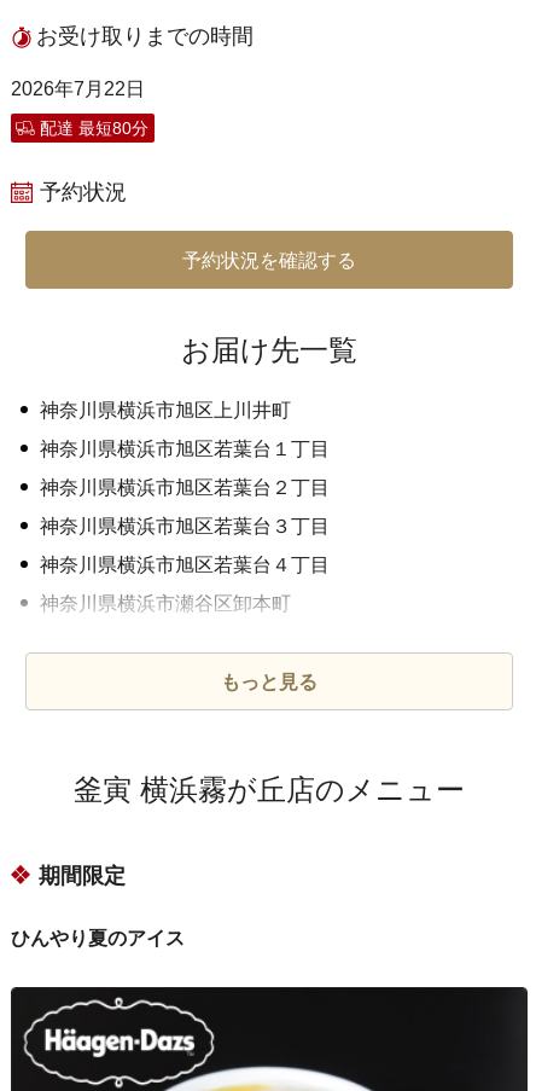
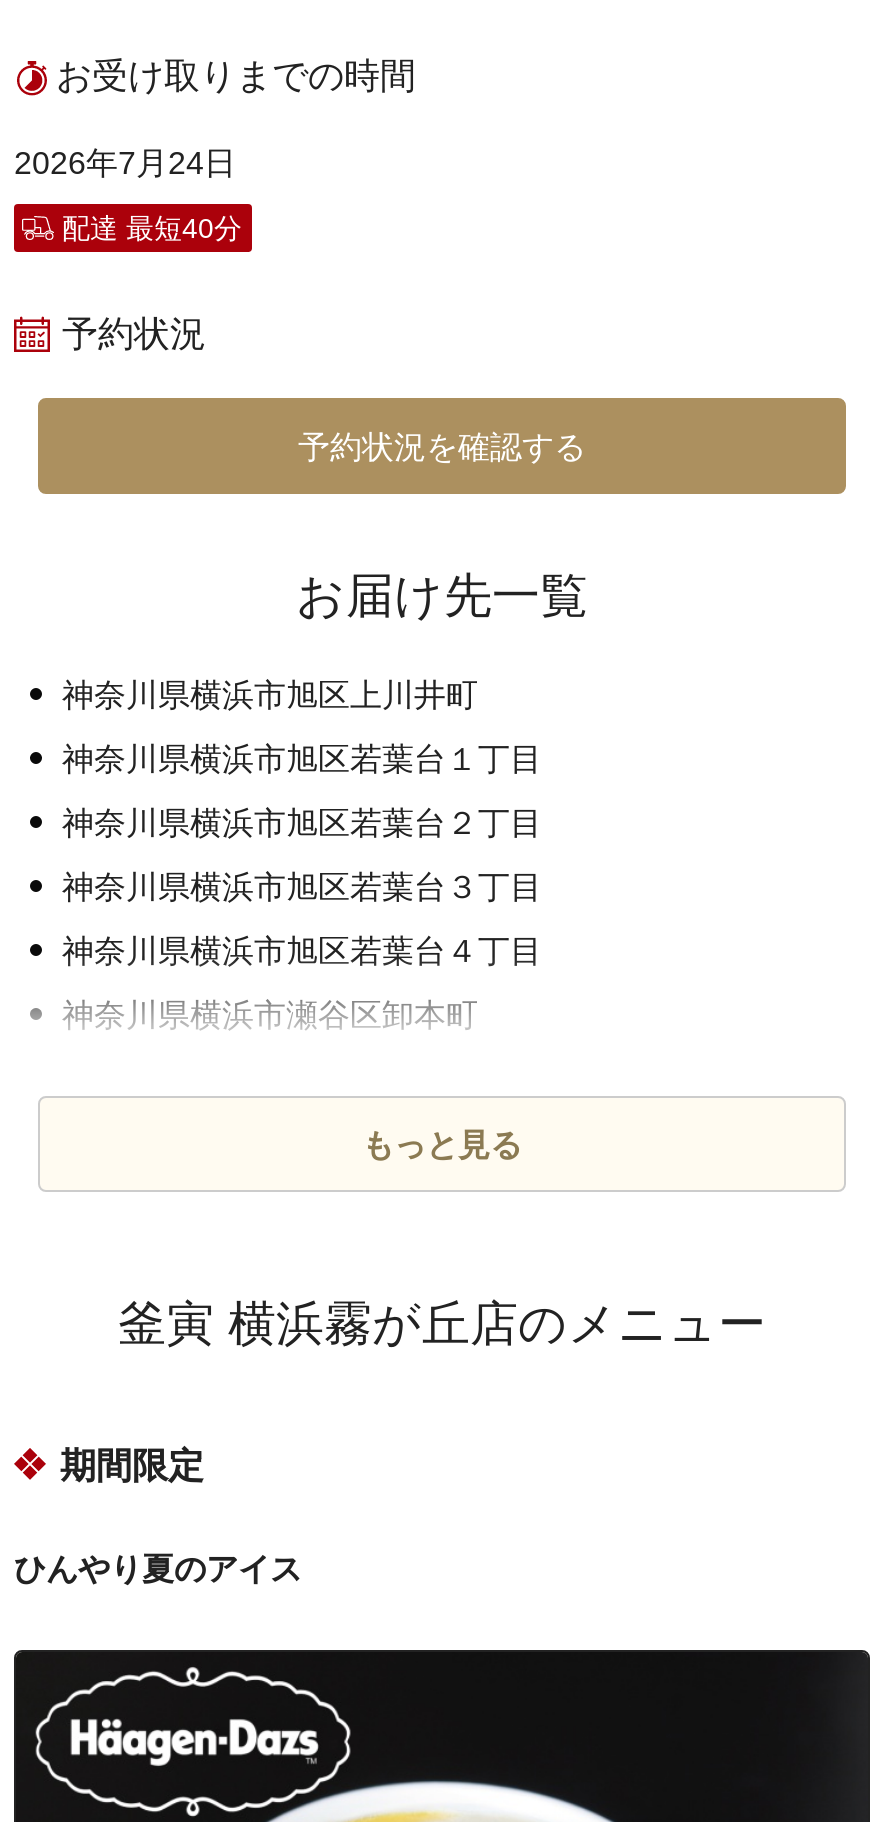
[11,79,145,99] 2026年7月22日 -> [14,146,236,180] 2026年7月24日
[40,118,148,138] 配達 最短80分 -> [62,212,242,244] 配達 最短40分

